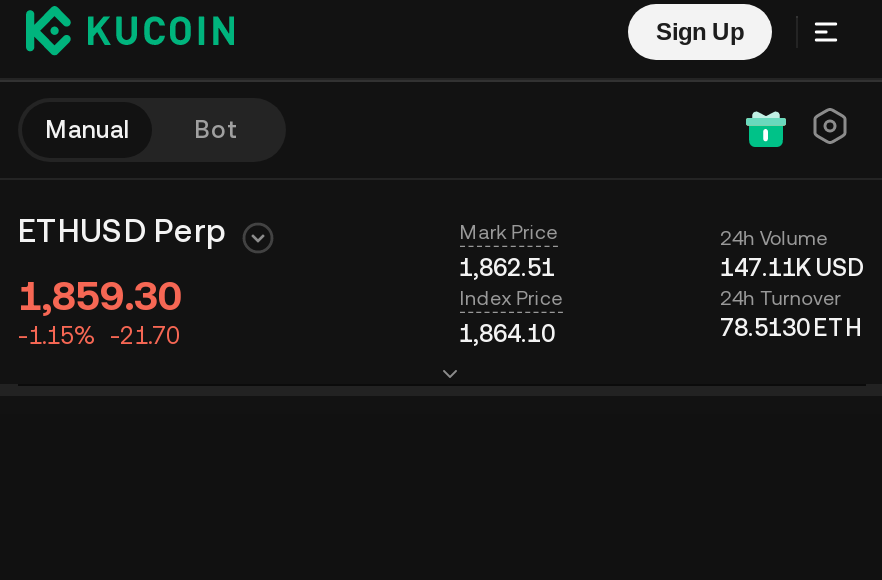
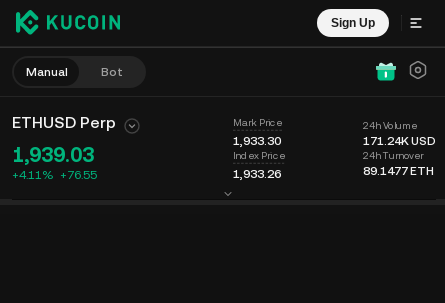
[459,254,555,282] 1,862.51 -> [232,134,280,148] 1,933.30
[720,254,866,282] 147.11K USD -> [363,134,436,148] 171.24K USD
[18,272,182,350] 1,859.30 | -1.15% -21.70 -> [12,143,97,182] 1,939.03 | +4.11% +76.55
[459,320,555,348] 1,864.10 -> [232,167,280,181] 1,933.26
[720,314,862,342] 78.5130 ETH -> [363,164,434,178] 89.1477 ETH

